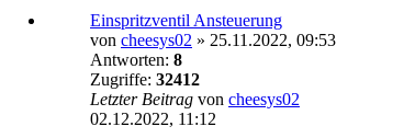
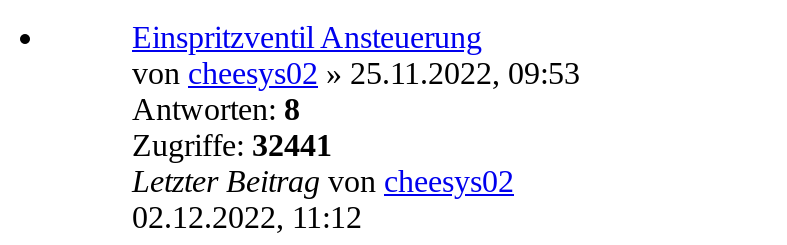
[90,70,200,89] Zugriffe: 32412 -> [132,129,332,163] Zugriffe: 32441

